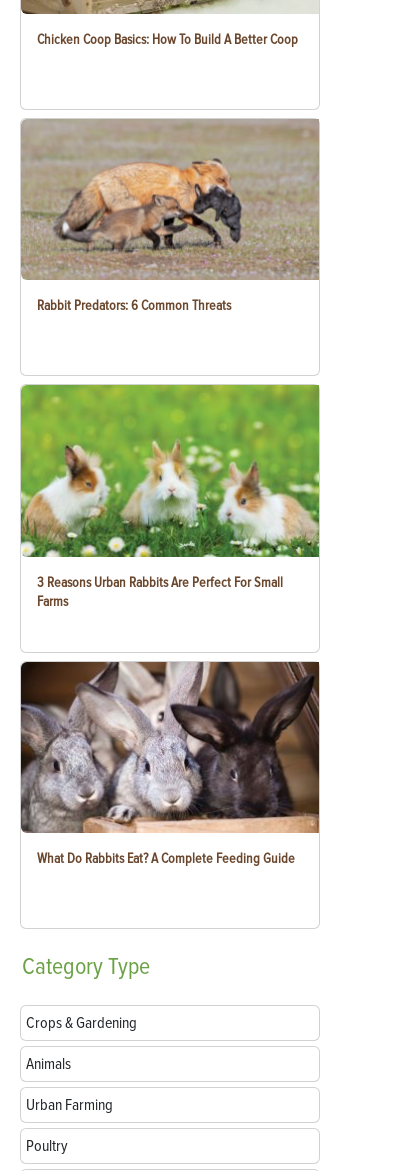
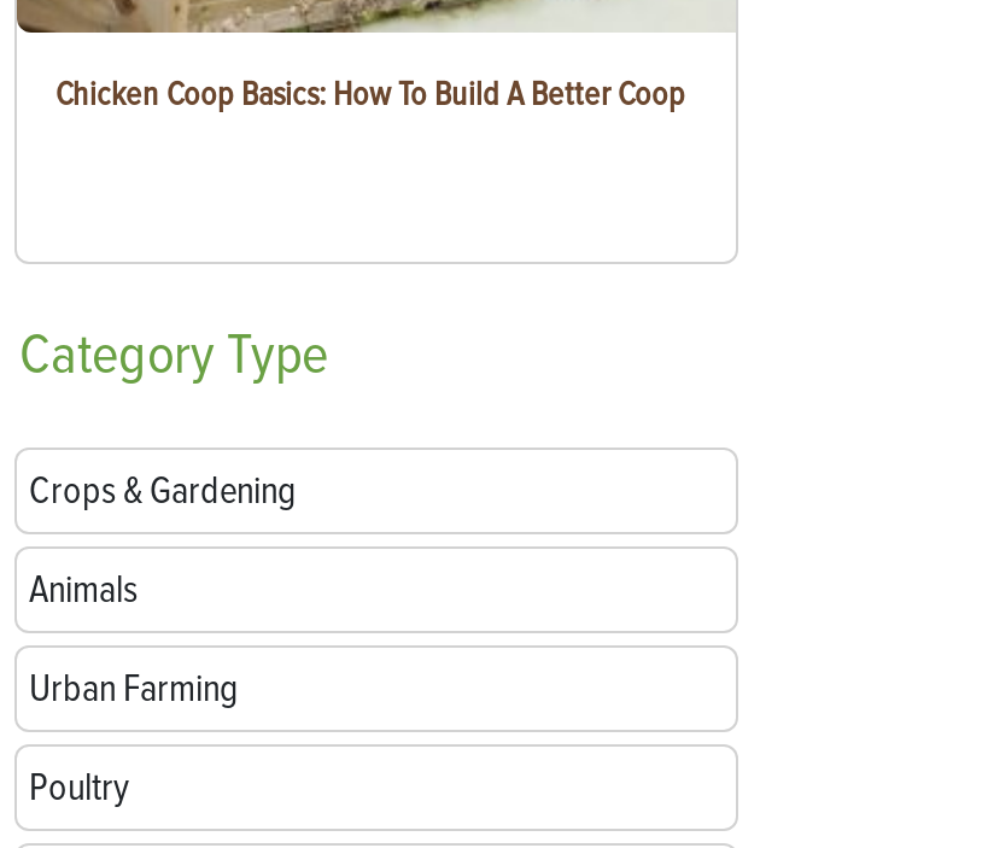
[21,118,319,314] [image] | Rabbit Predators: 6 Common Threats -> none
[20,384,320,609] [image] | 3 Reasons Urban Rabbits Are Perfect For Small | Farms -> none
[20,661,320,867] [image] | What Do Rabbits Eat? A Complete Feeding Guide -> none

